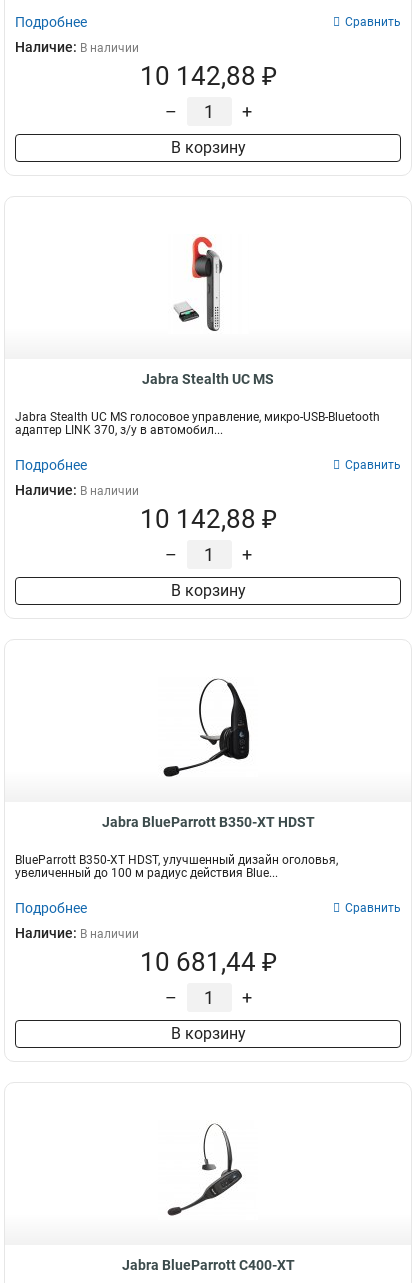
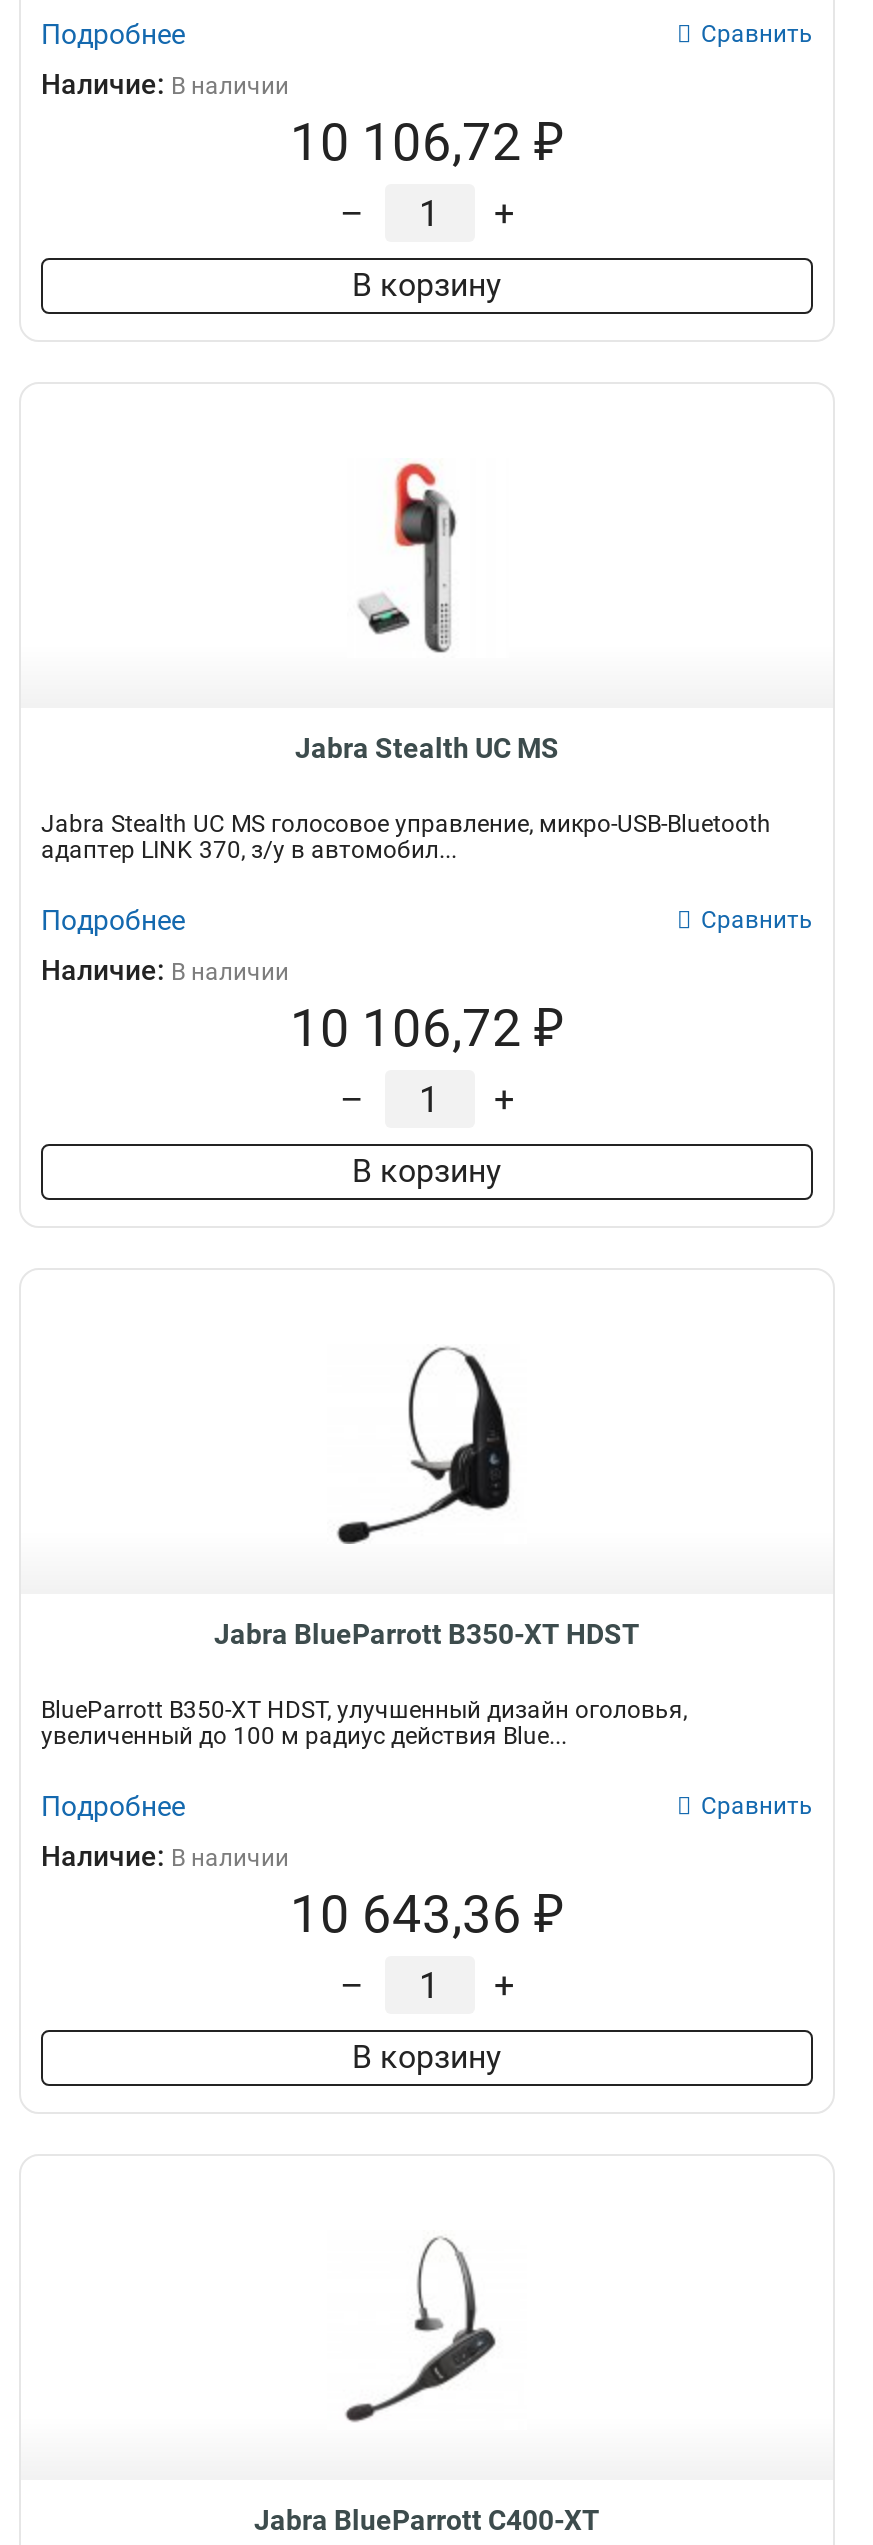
[139,61,276,91] 10 142,88 ₽ -> [290,112,564,172] 10 106,72 ₽
[139,504,276,534] 10 142,88 ₽ -> [290,998,564,1058] 10 106,72 ₽
[139,947,276,977] 10 681,44 ₽ -> [290,1884,564,1944] 10 643,36 ₽

